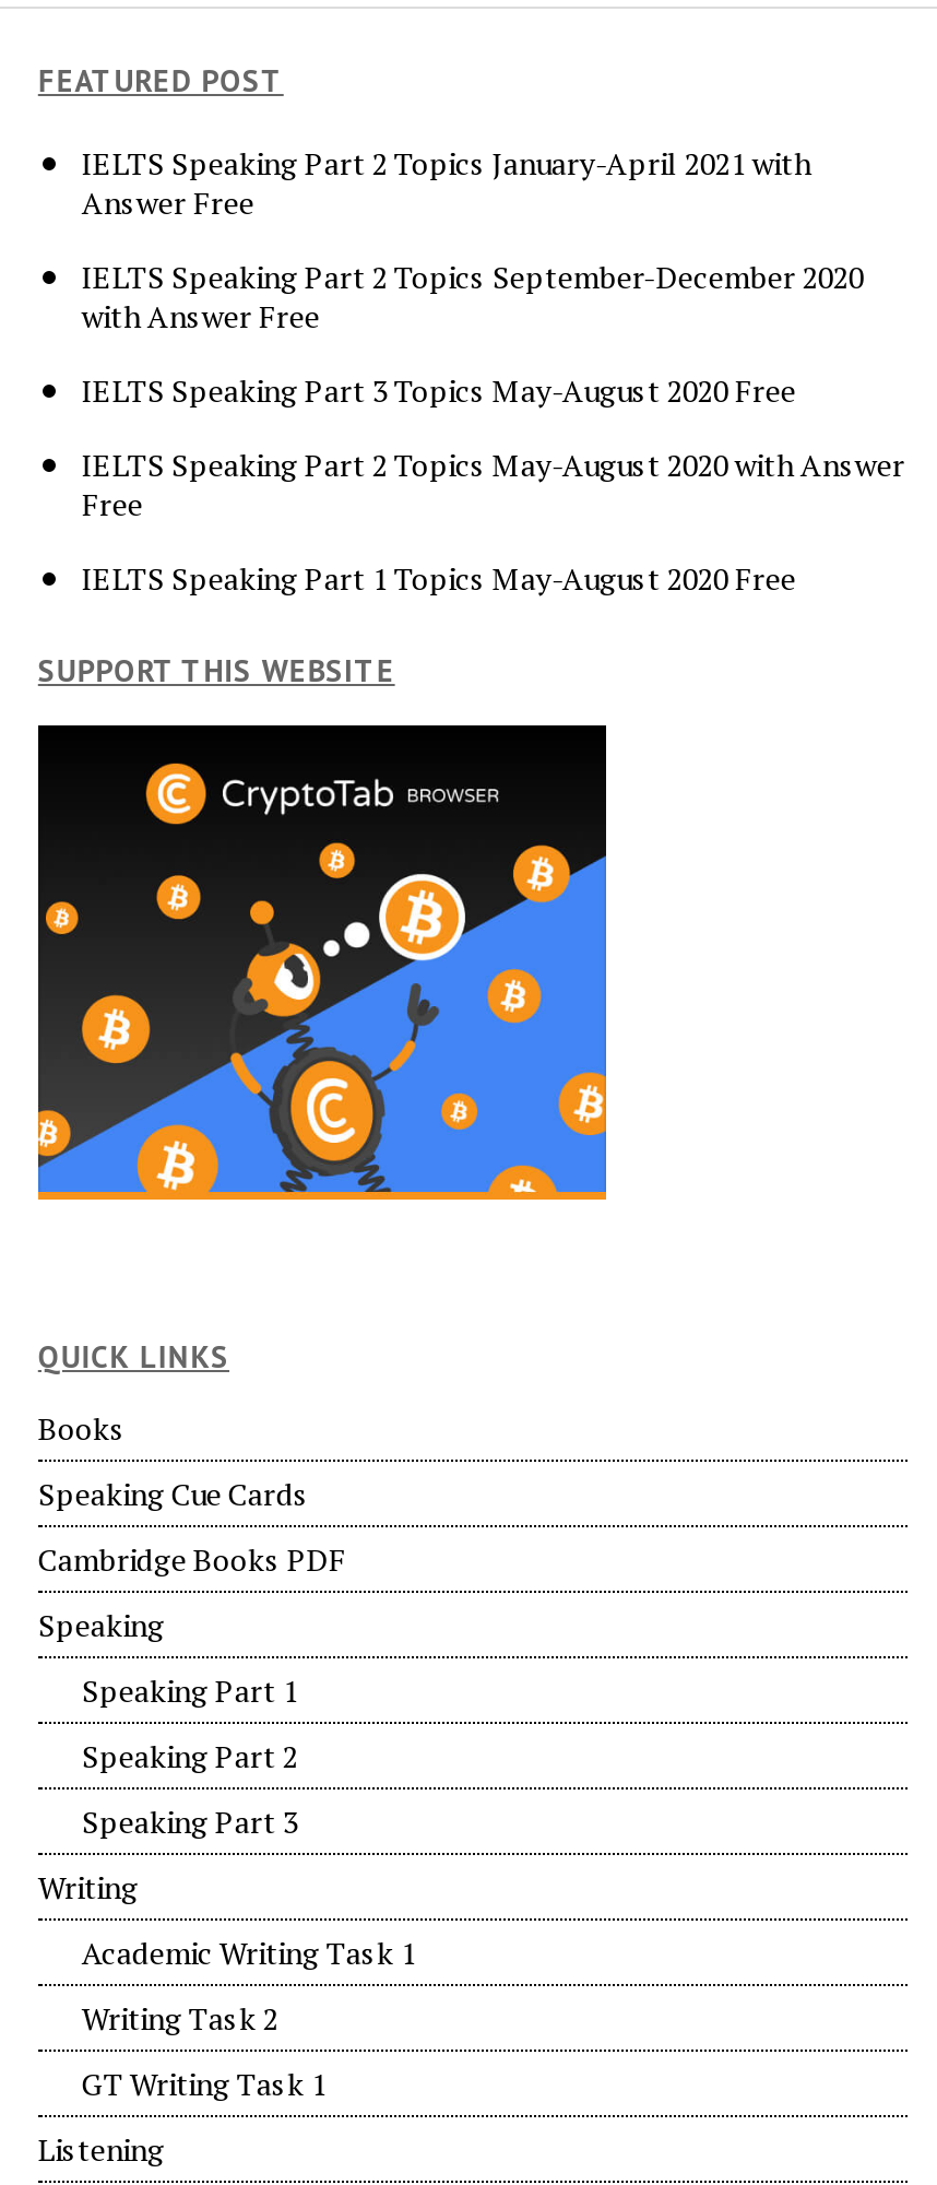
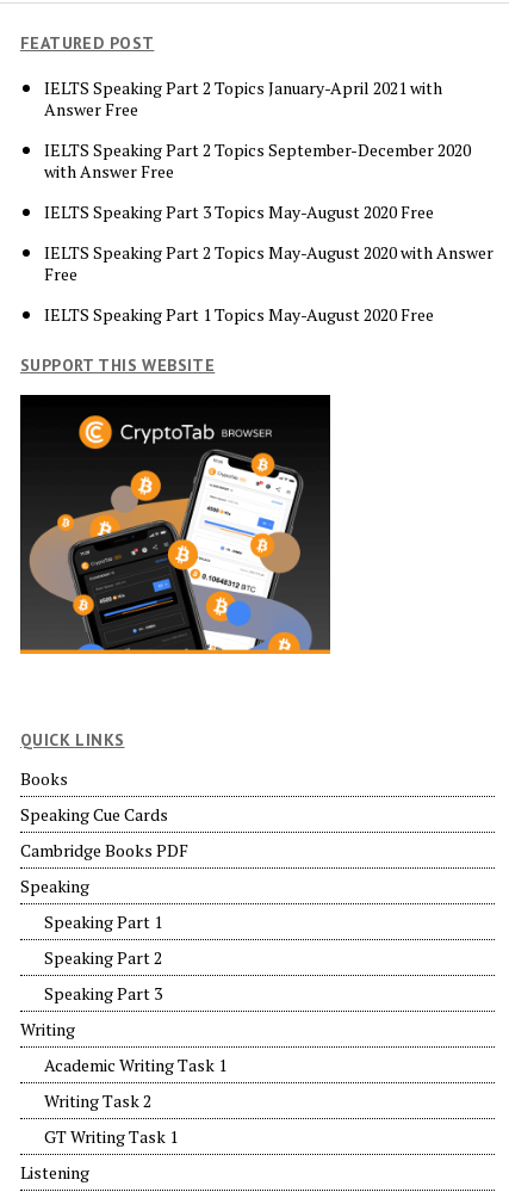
[36,826,608,1195] [image] -> [19,449,331,651] [image]

